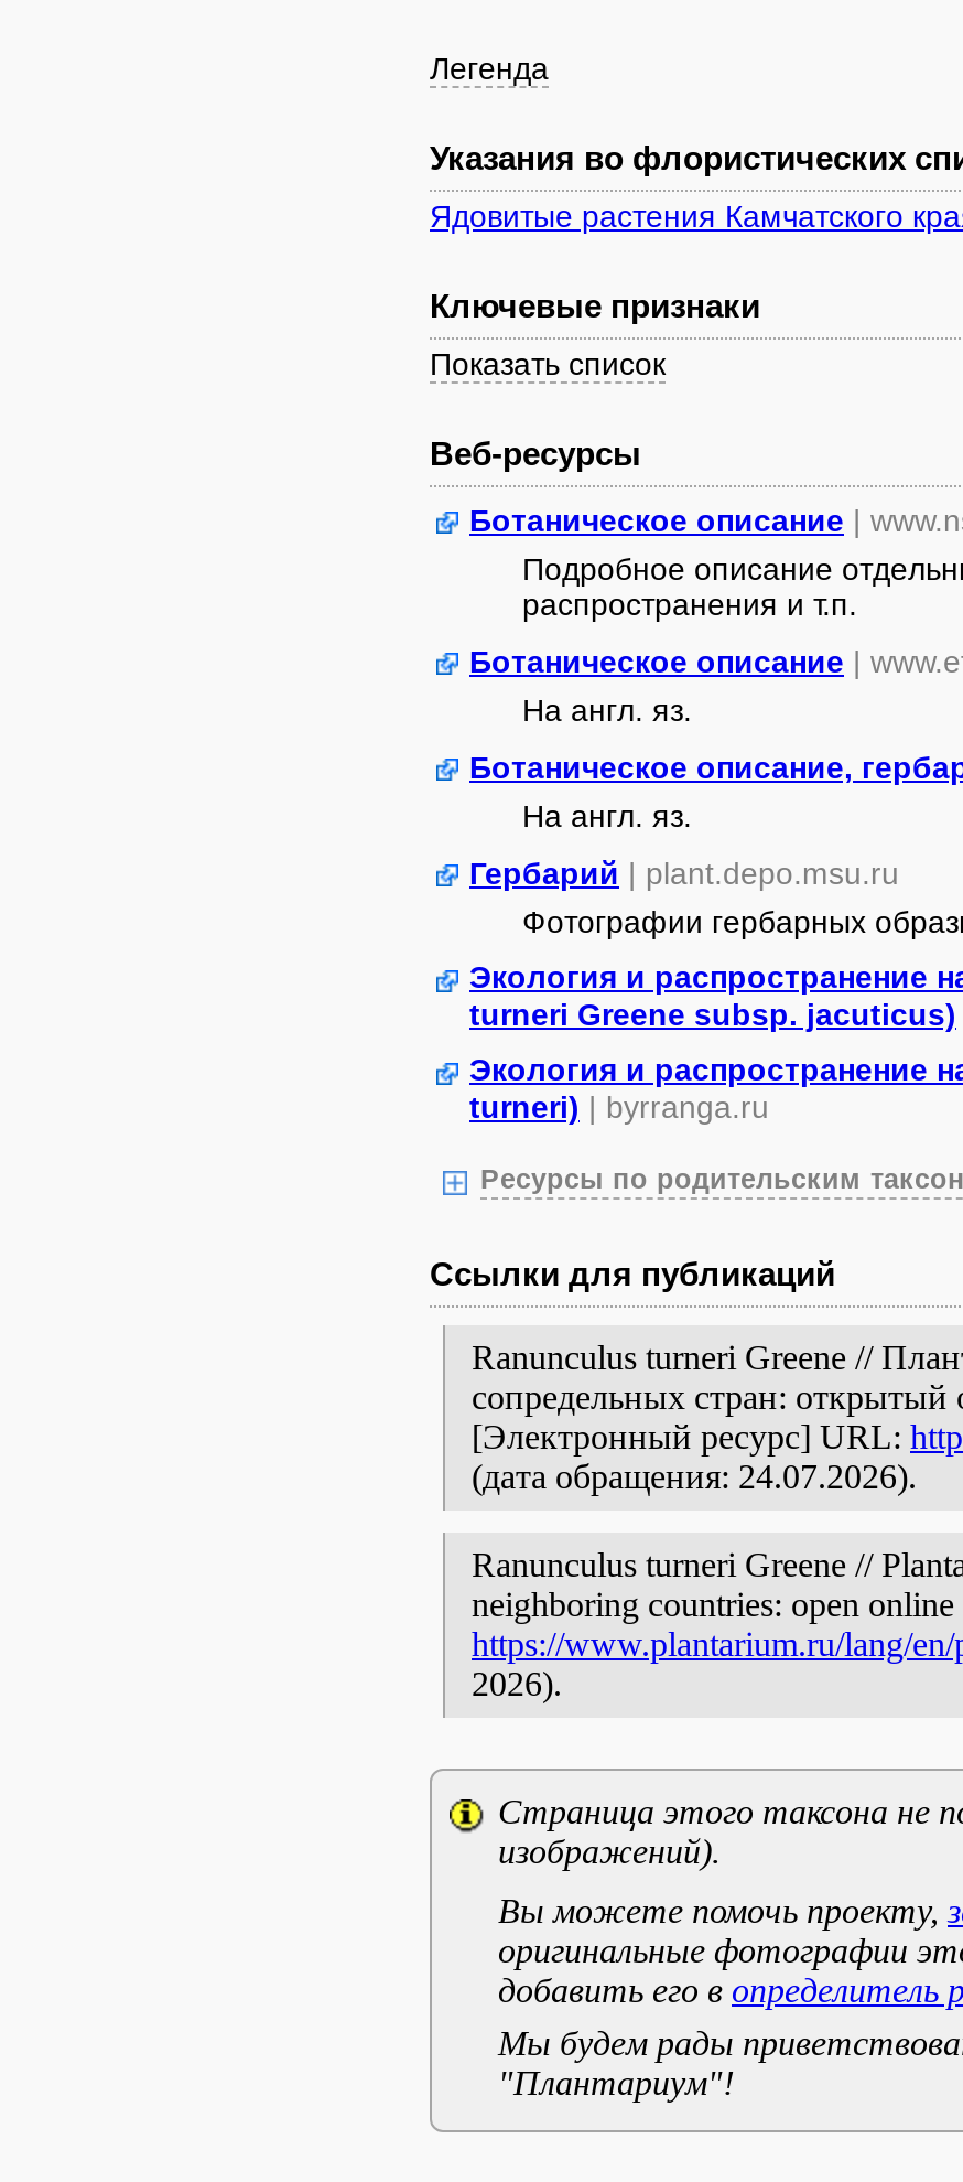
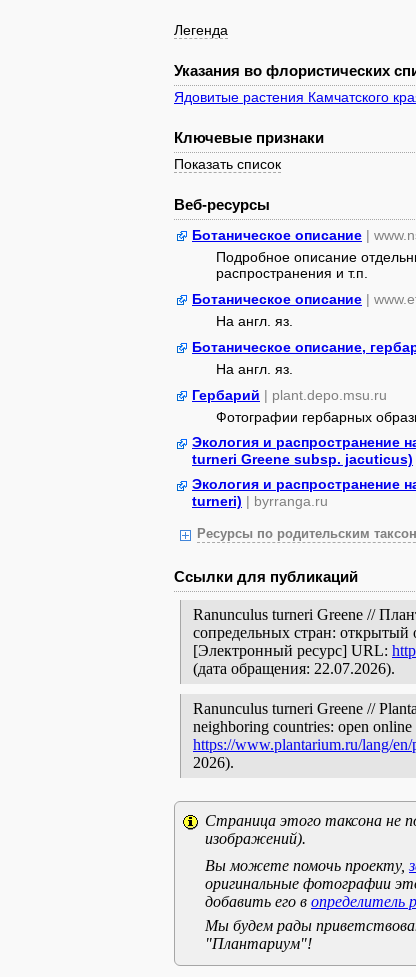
[472,1458,917,1495] (дата обращения: 24.07.2026). -> [193,660,395,677] (дата обращения: 22.07.2026).

